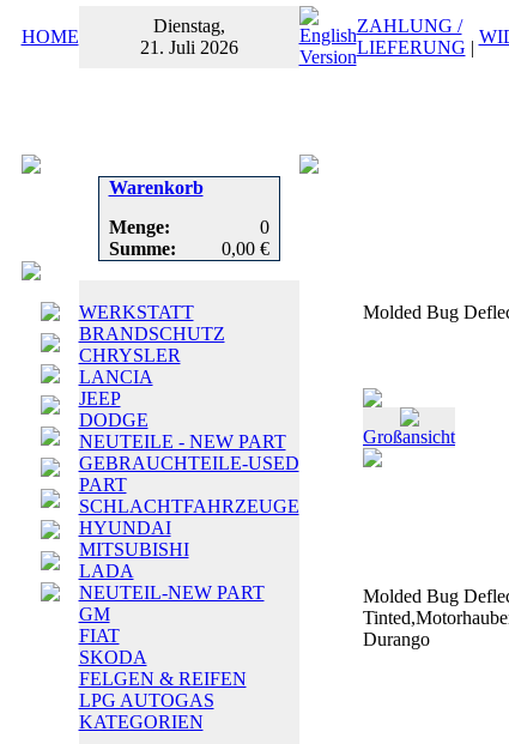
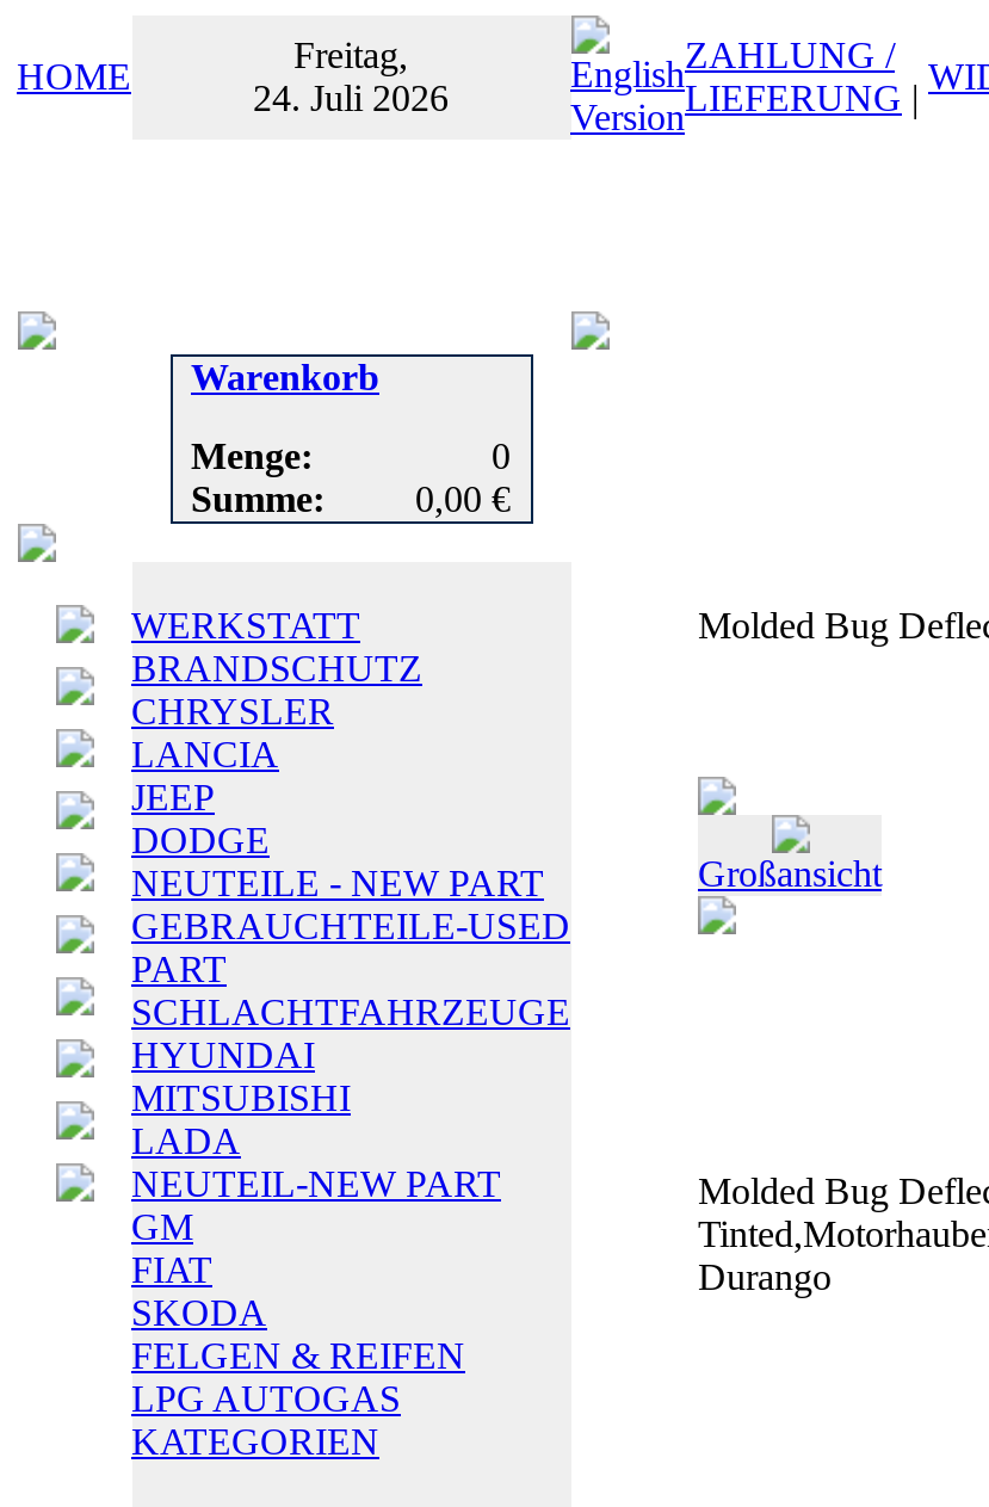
[140,16,238,58] Dienstag, | 21. Juli 2026 -> [253,35,449,118] Freitag, | 24. Juli 2026

